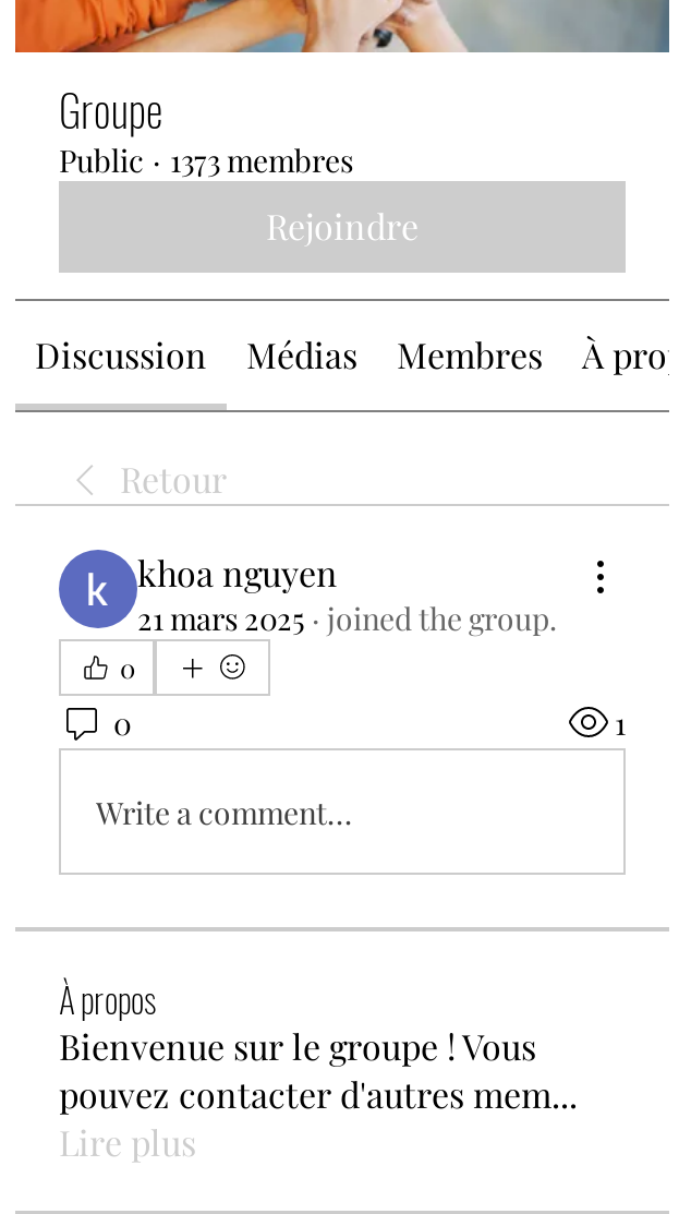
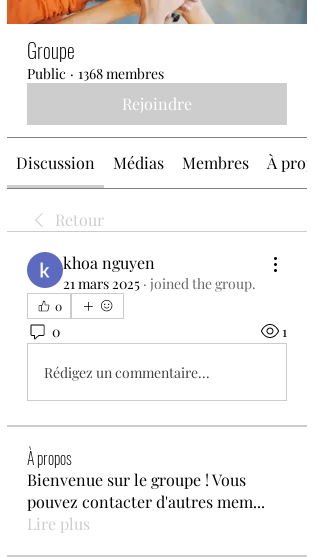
[59,140,353,181] Public · 1373 membres -> [27,64,164,83] Public · 1368 membres
[96,791,353,832] Write a comment... -> [44,362,210,381] Rédigez un commentaire...

